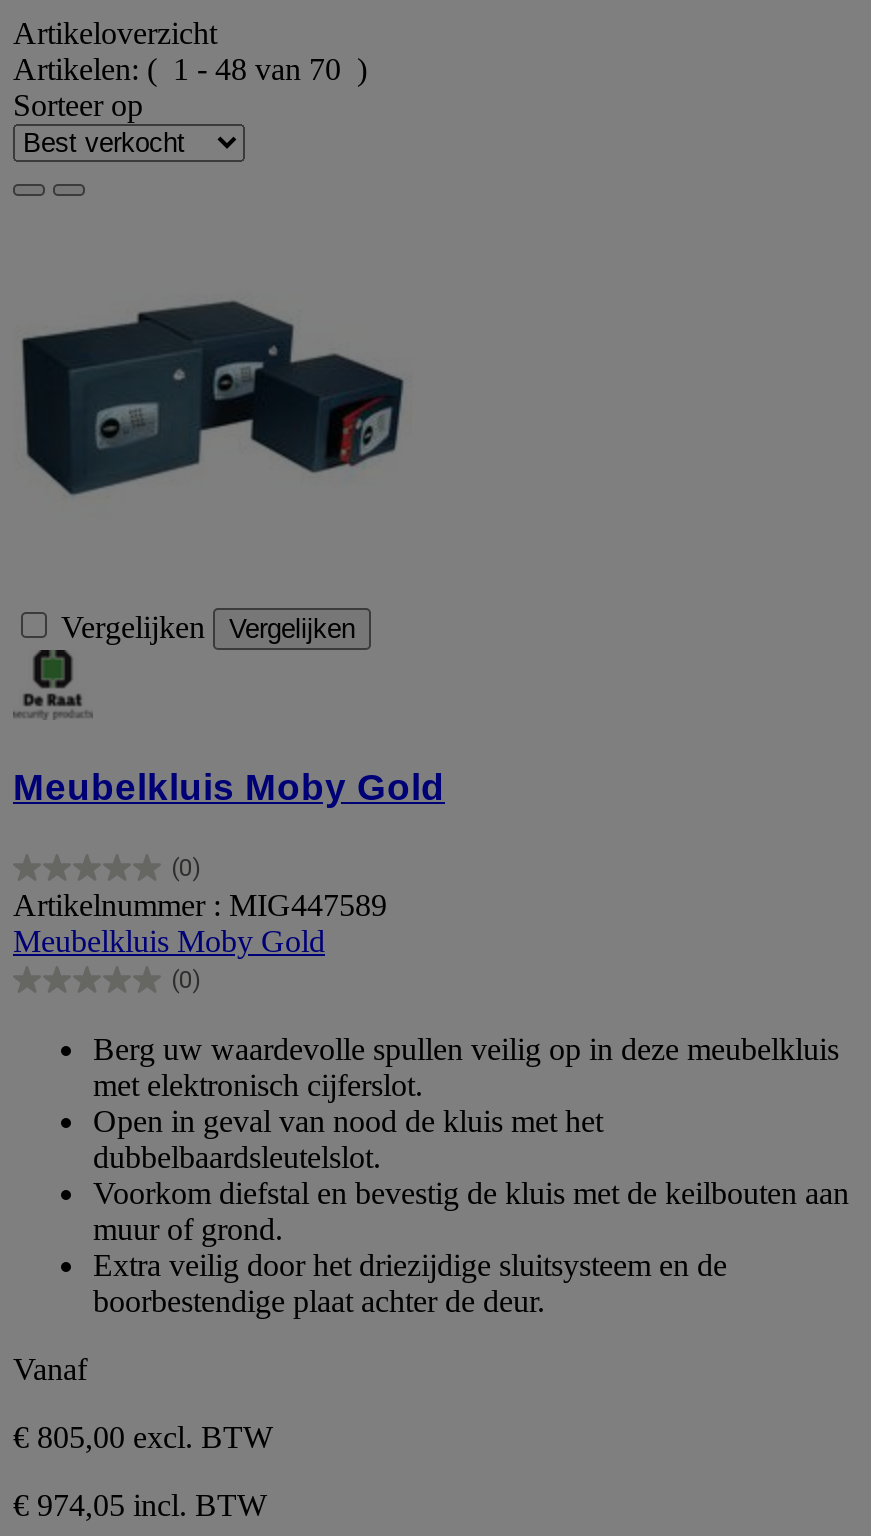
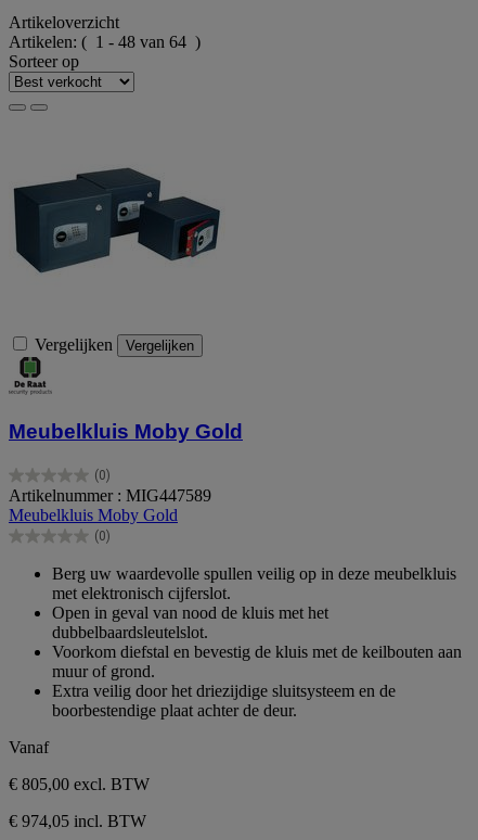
[13,53,367,87] Artikelen: ( 1 - 48 van 70 ) -> [9,33,201,52] Artikelen: ( 1 - 48 van 64 )

